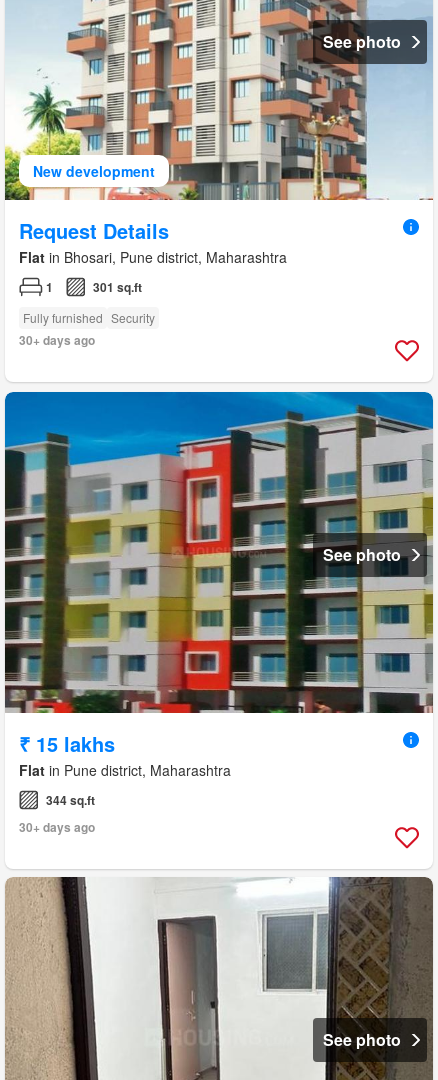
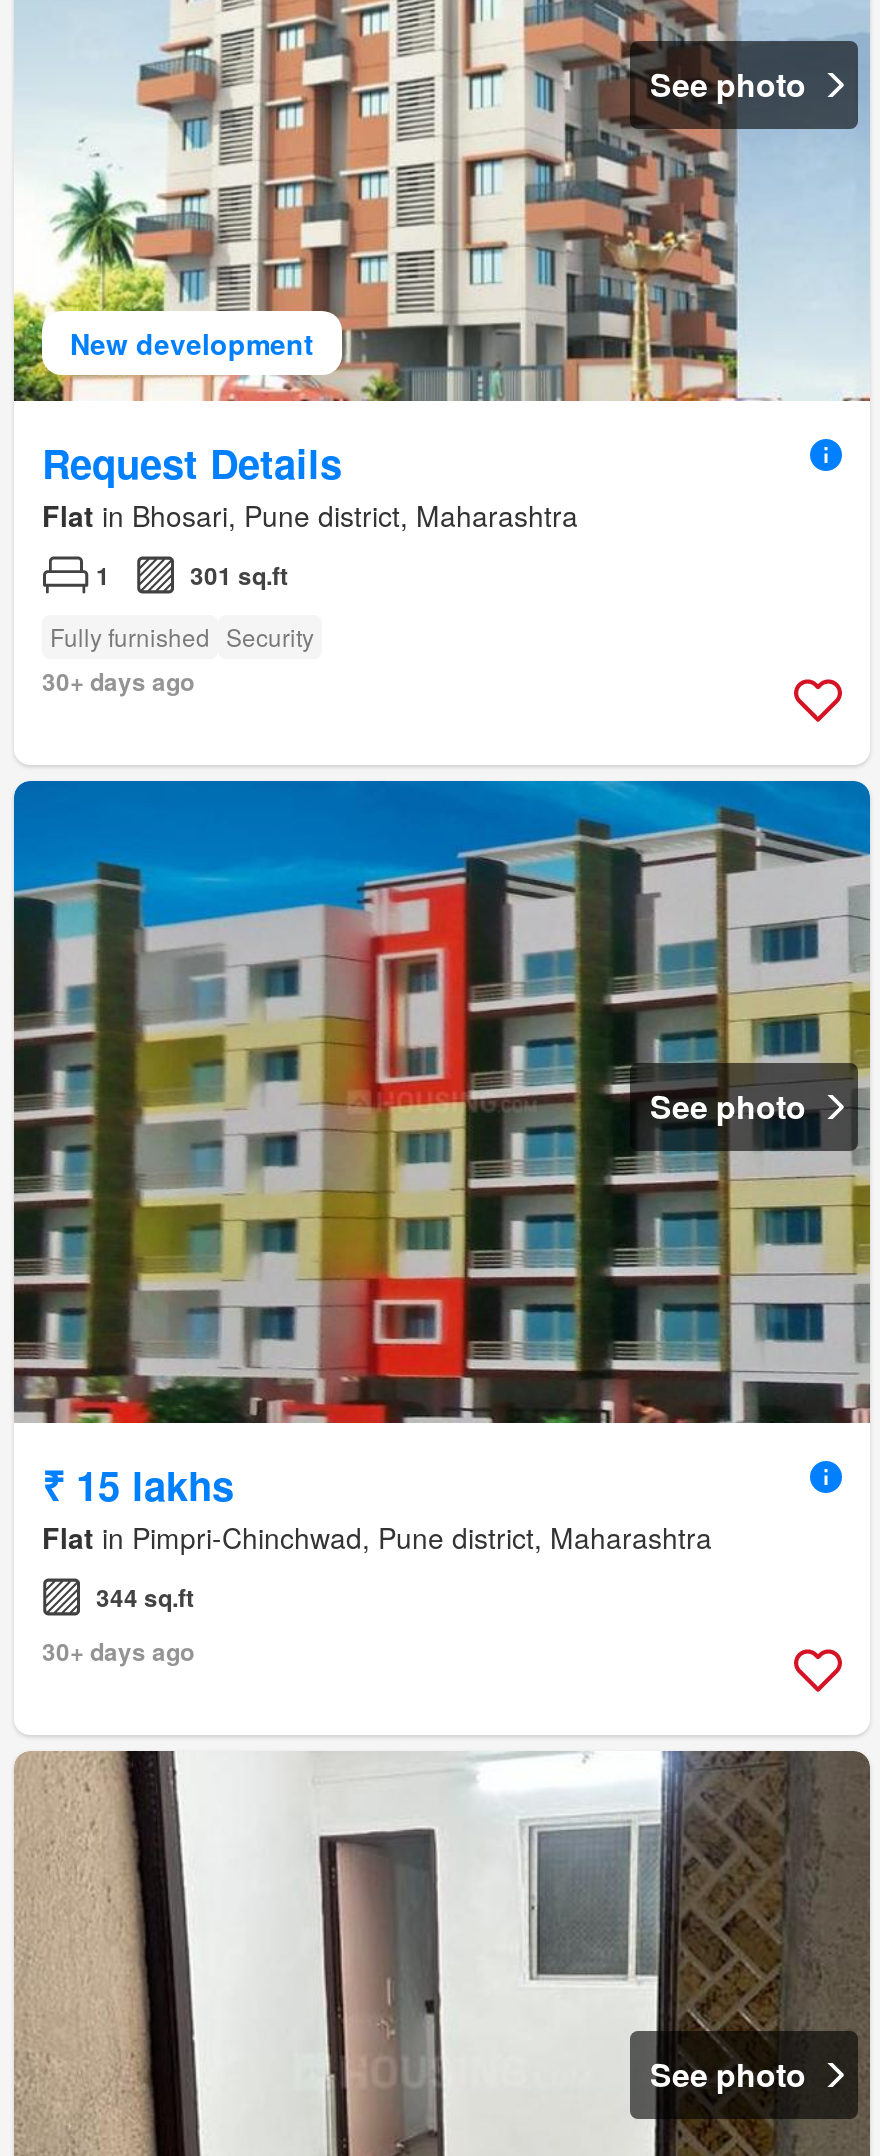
[19,760,231,780] Flat in Pune district, Maharashtra -> [42,1516,712,1556] Flat in Pimpri-Chinchwad, Pune district, Maharashtra

